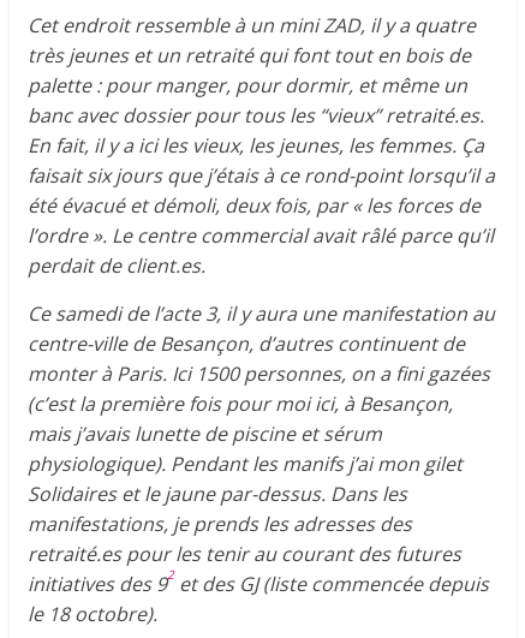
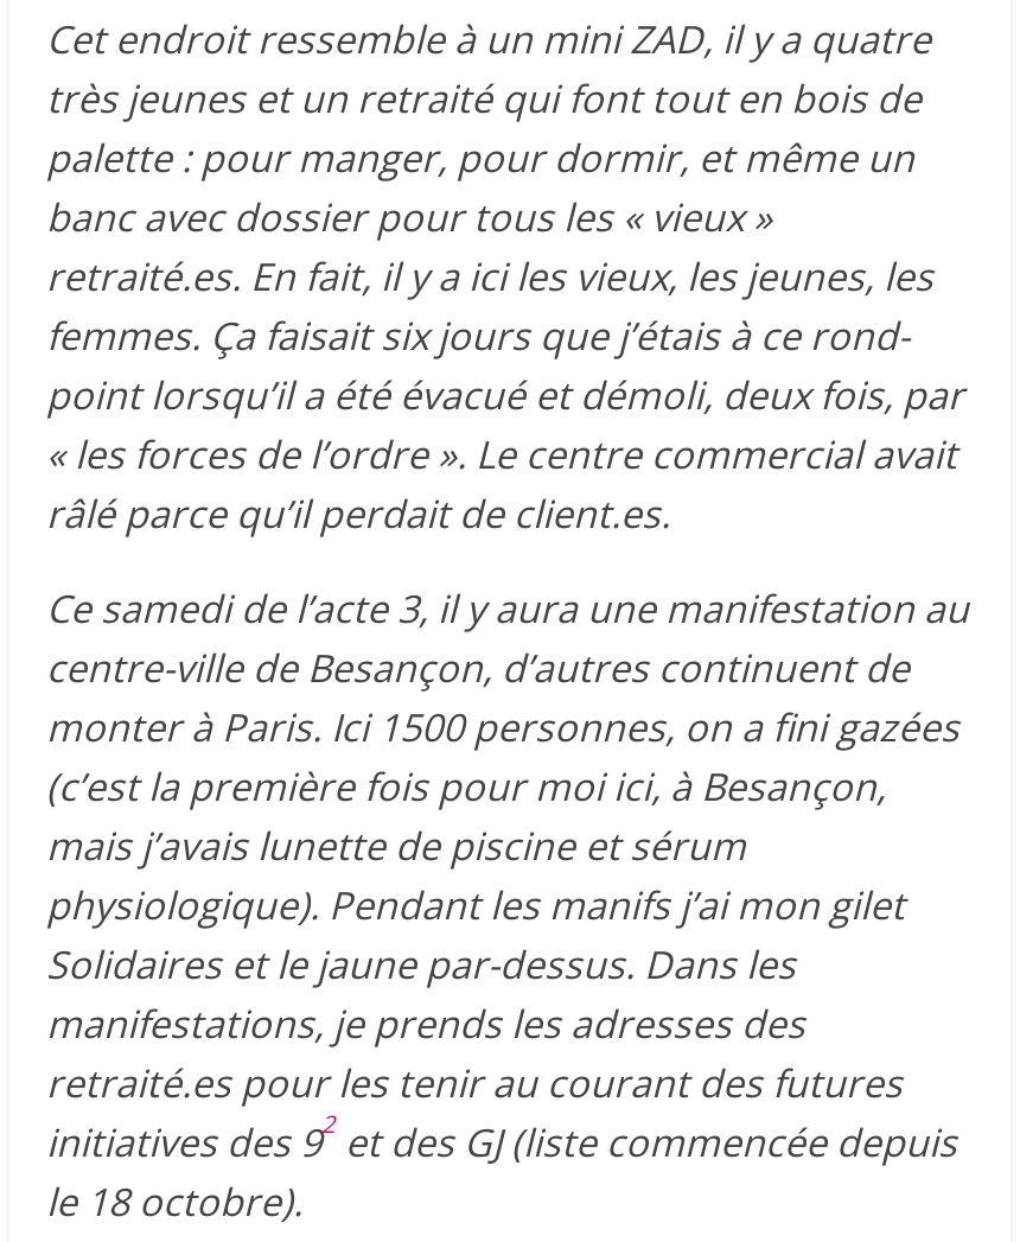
[28,102,495,279] banc avec dossier pour tous les “vieux” retraité.es. | En fait, il y a ici les vieux, les jeunes, les femmes. Ça | faisait six jours que j’étais à ce rond-point lorsqu’il a | été évacué et démoli, deux fois, par « les forces de | l’ordre ». Le centre commercial avait râlé parce qu’il | perdait de client.es. -> [46,192,964,540] banc avec dossier pour tous les « vieux » | retraité.es. En fait, il y a ici les vieux, les jeunes, les | femmes. Ça faisait six jours que j’étais à ce rond- | point lorsqu’il a été évacué et démoli, deux fois, par | « les forces de l’ordre ». Le centre commercial avait | râlé parce qu’il perdait de client.es.

